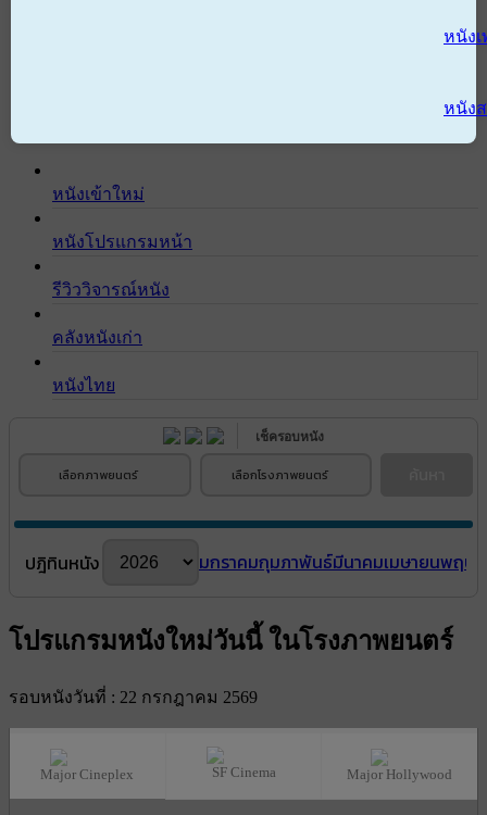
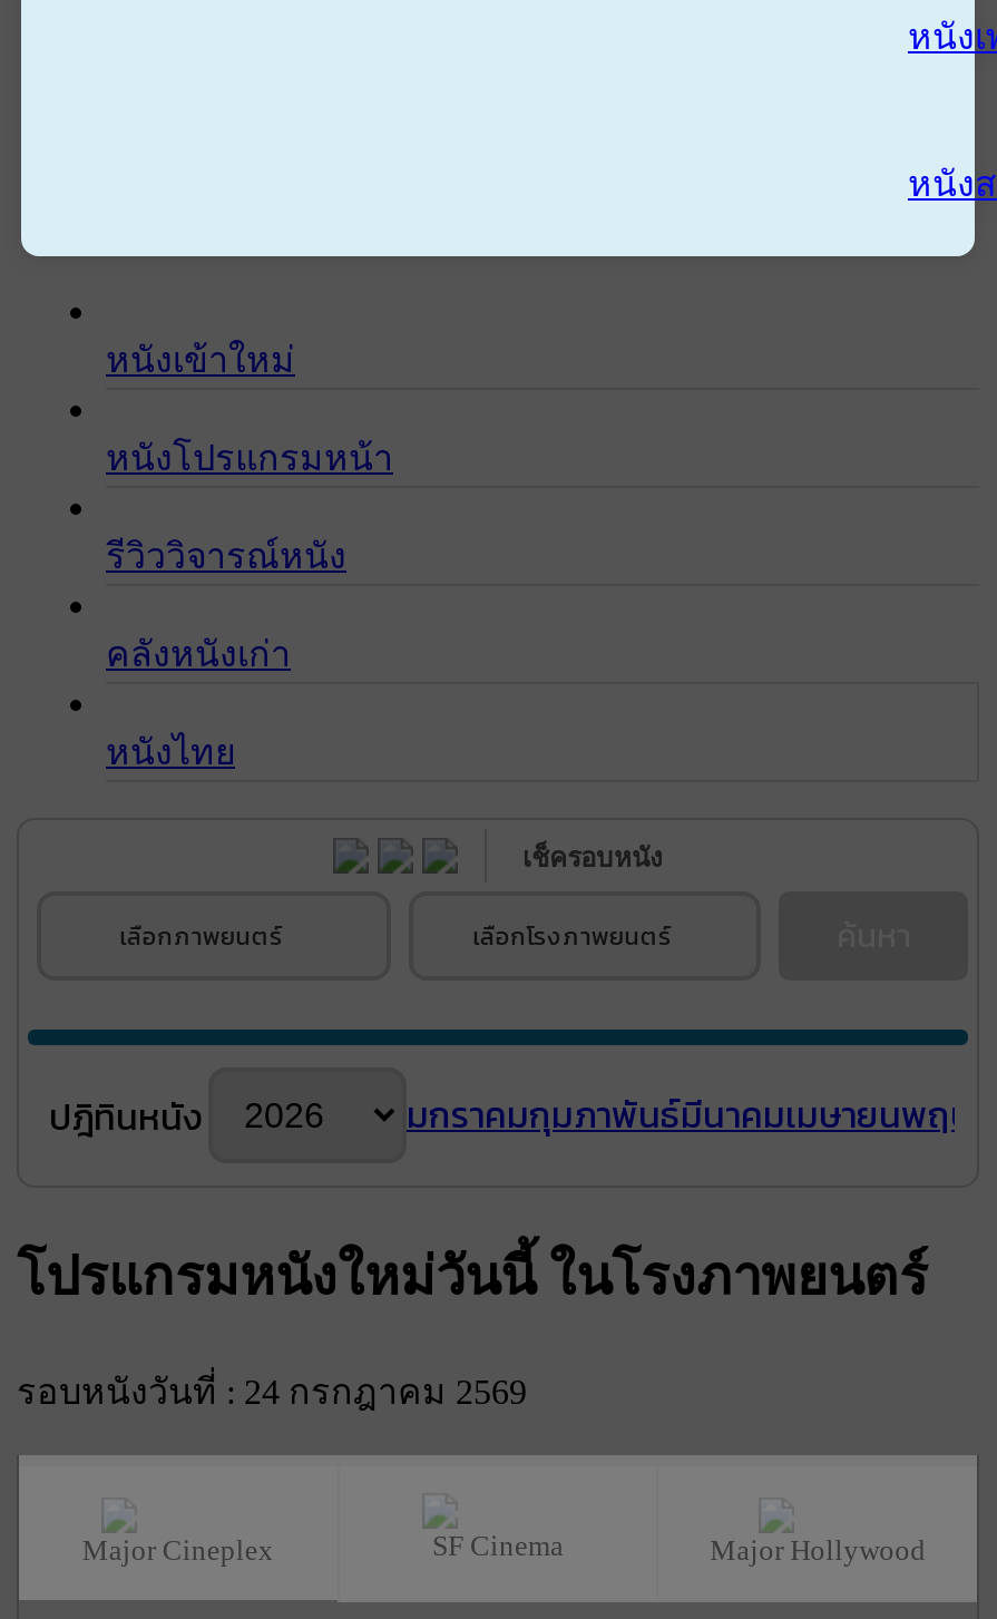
[9,688,258,707] รอบหนังวันที่ : 22 กรกฎาคม 2569 -> [17,1373,527,1411] รอบหนังวันที่ : 24 กรกฎาคม 2569

